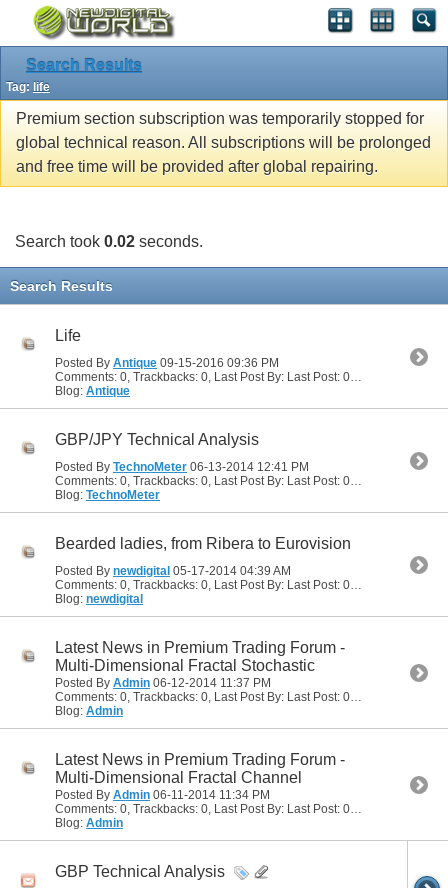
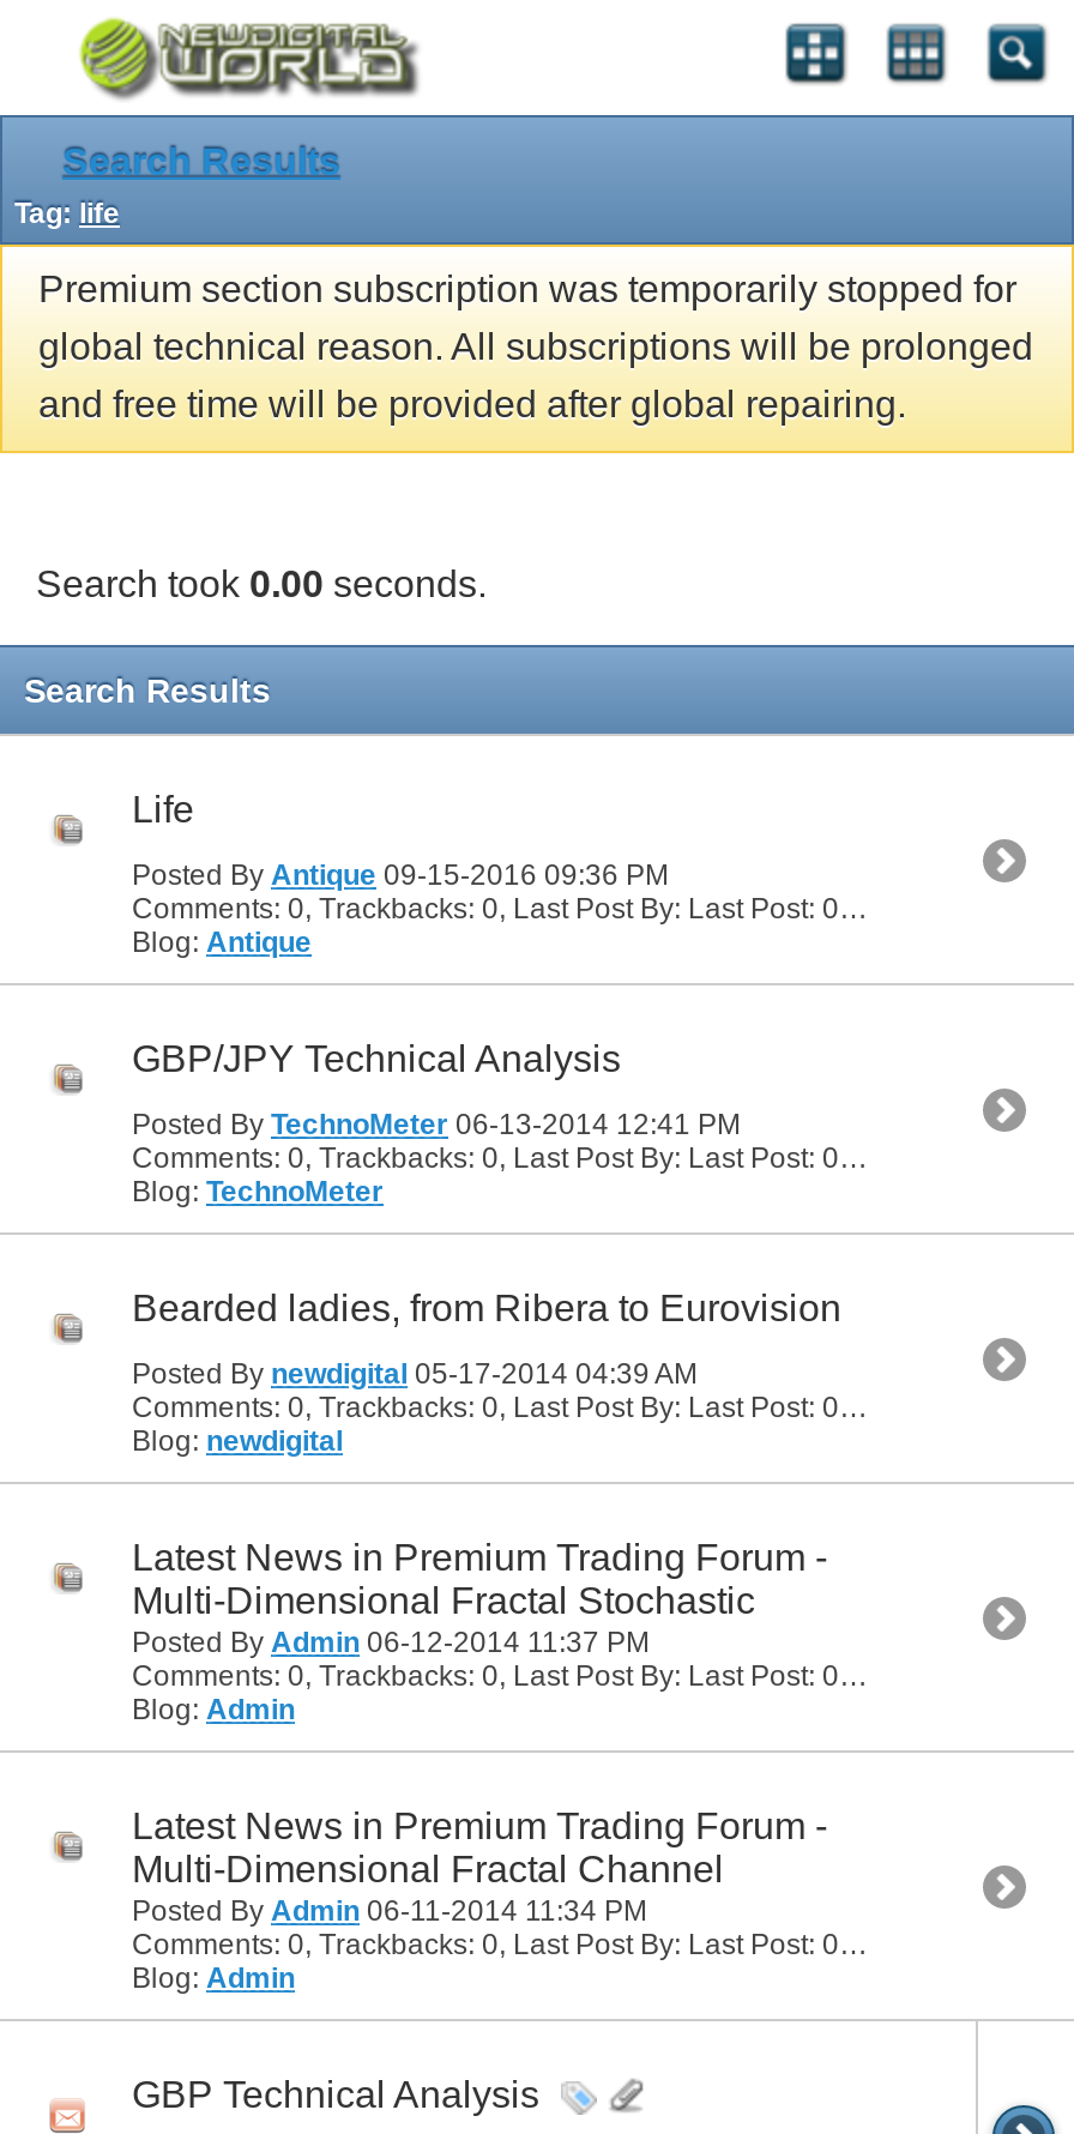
[15,233,203,250] Search took 0.02 seconds. -> [36,563,487,604] Search took 0.00 seconds.

